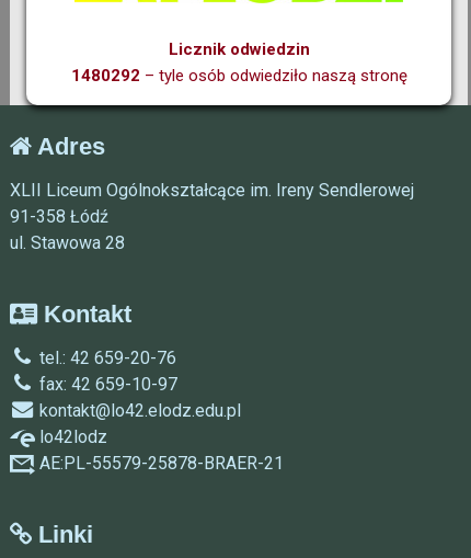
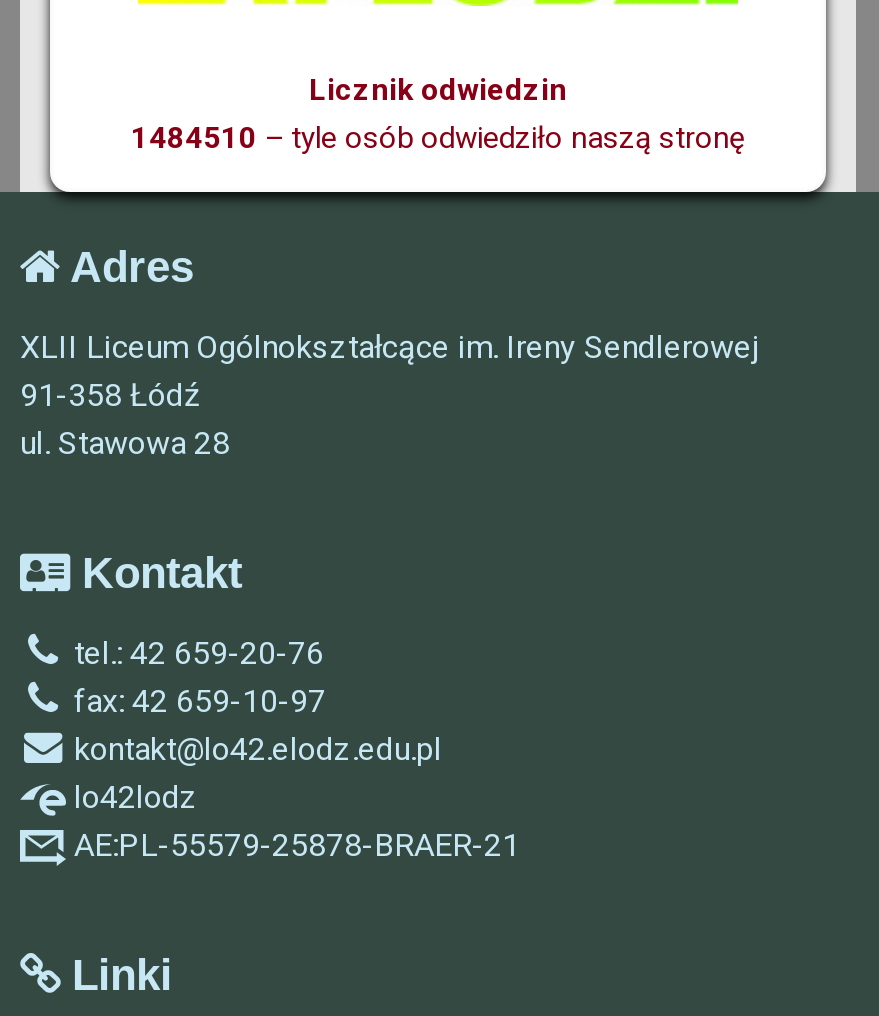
[71,66,407,86] 1480292 – tyle osób odwiedziło naszą stronę -> [131,121,745,157] 1484510 – tyle osób odwiedziło naszą stronę

